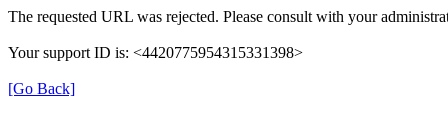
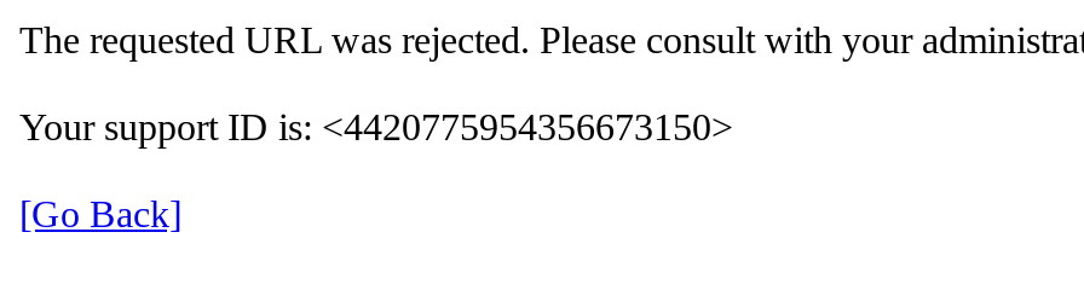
[8,44,303,61] Your support ID is: <4420775954315331398> -> [19,106,733,147] Your support ID is: <4420775954356673150>

